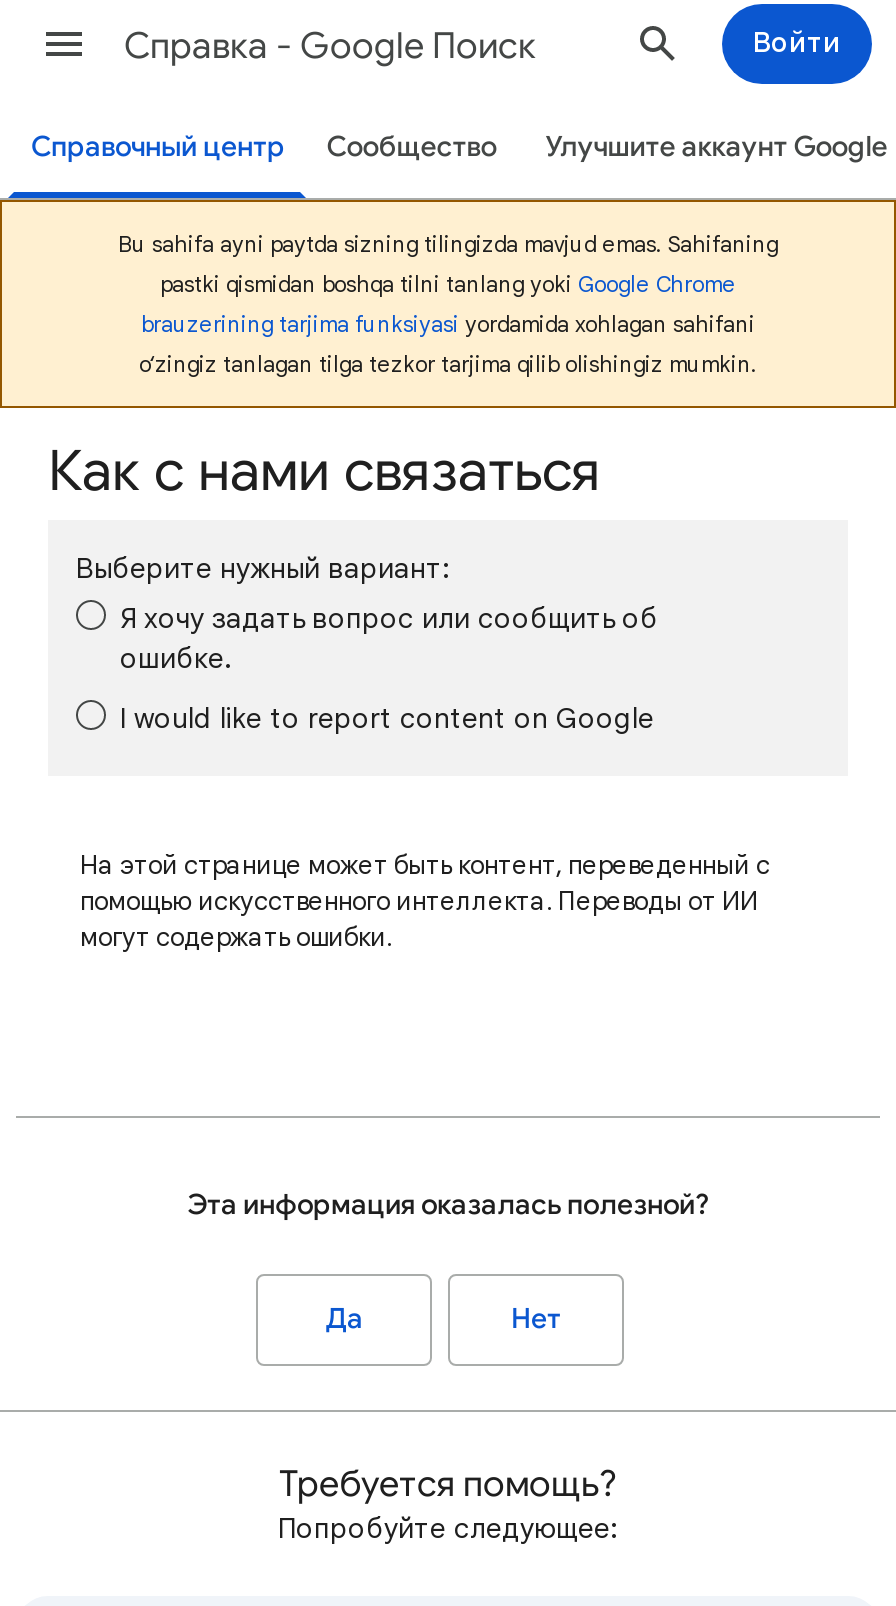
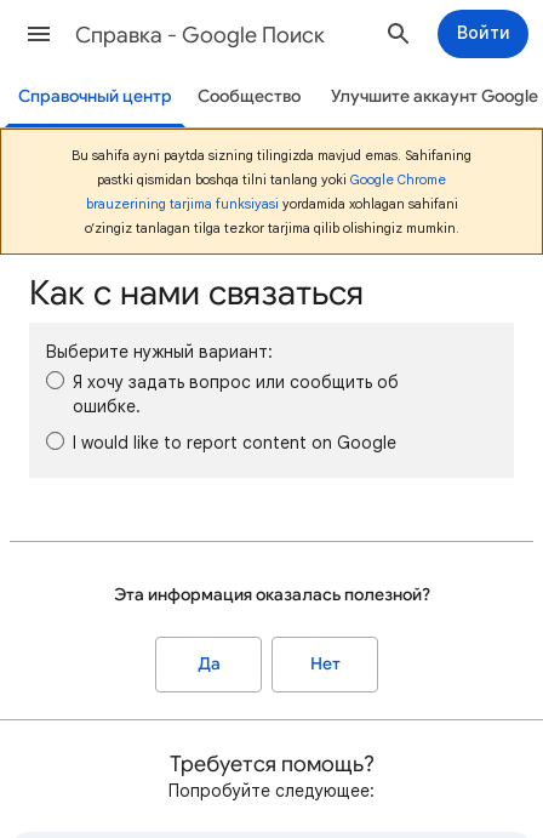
[80,848,770,954] На этой странице может быть контент, переведенный с | помощью искусственного интеллекта. Переводы от ИИ | могут содержать ошибки. -> none

